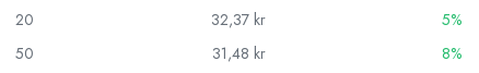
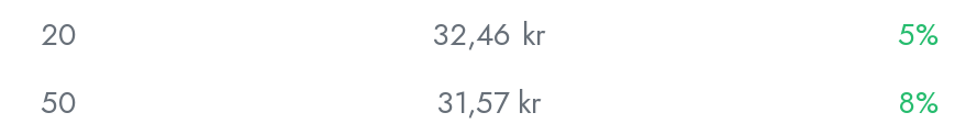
[211,10,266,31] 32,37 kr -> [432,14,546,56] 32,46 kr
[212,44,265,64] 31,48 kr -> [436,82,542,124] 31,57 kr

